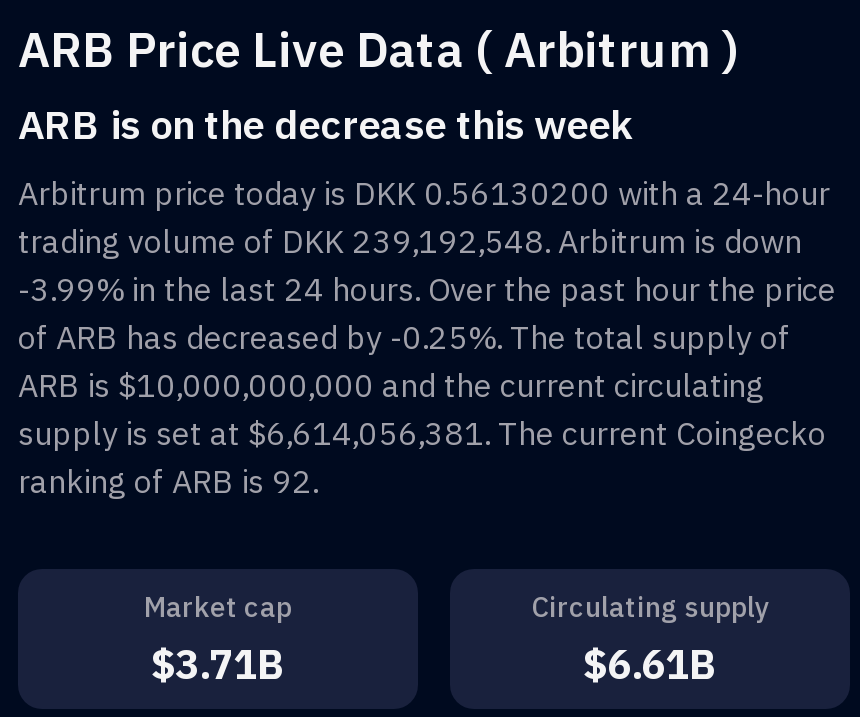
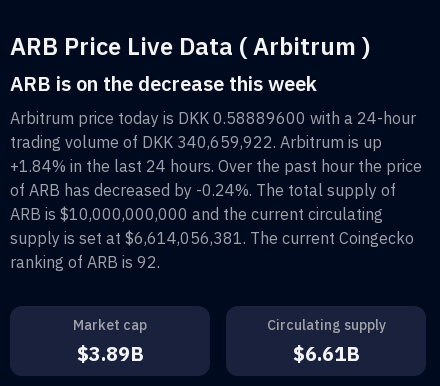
[18,172,830,212] Arbitrum price today is DKK 0.56130200 with a 24-hour -> [10,107,416,127] Arbitrum price today is DKK 0.58889600 with a 24-hour
[18,220,802,260] trading volume of DKK 239,192,548. Arbitrum is down -> [10,131,382,151] trading volume of DKK 340,659,922. Arbitrum is up
[18,268,836,308] -3.99% in the last 24 hours. Over the past hour the price -> [10,155,422,175] +1.84% in the last 24 hours. Over the past hour the price
[18,316,790,356] of ARB has decreased by -0.25%. The total supply of -> [10,179,396,199] of ARB has decreased by -0.24%. The total supply of
[151,636,285,690] $3.71B -> [76,339,143,366] $3.89B

